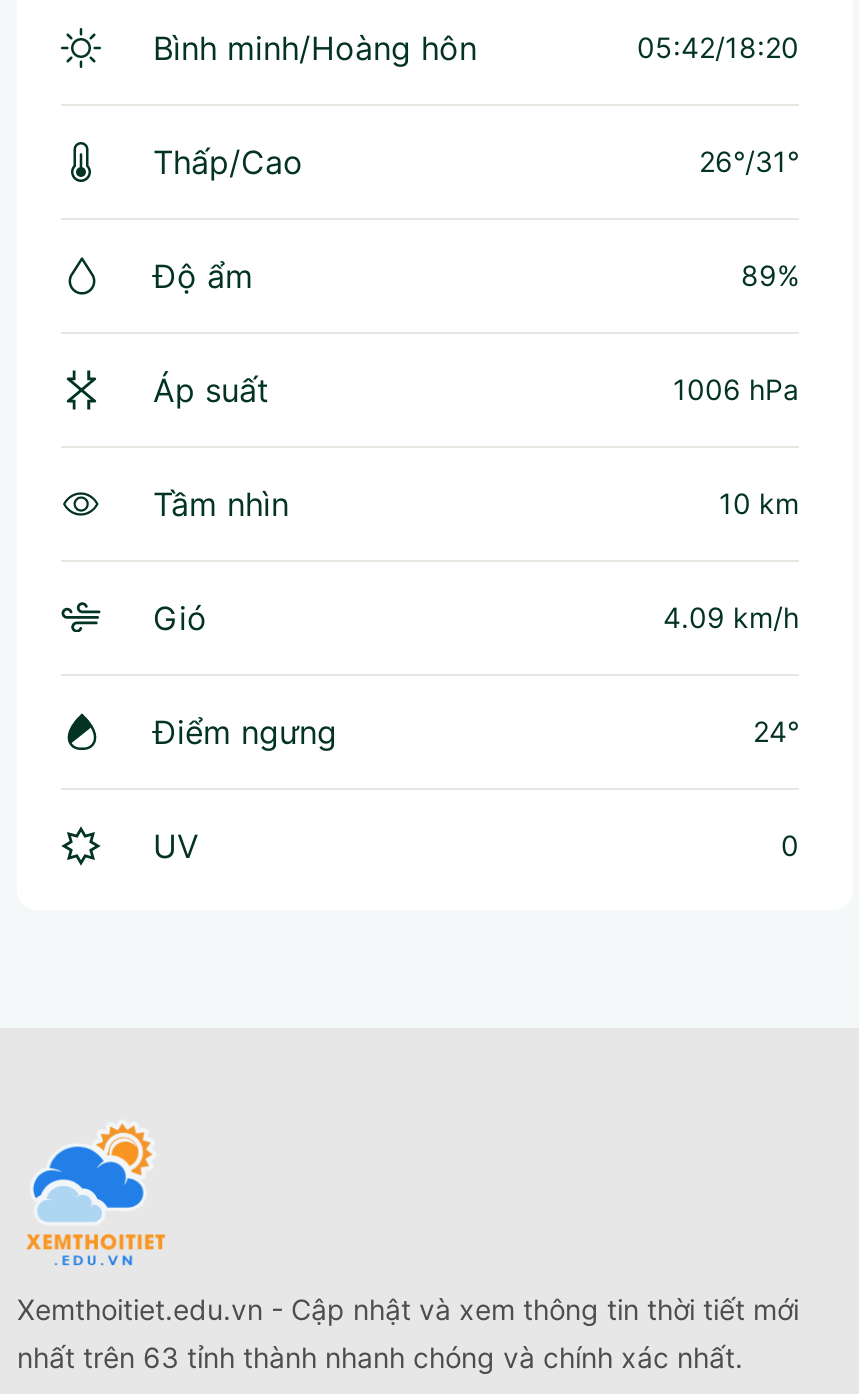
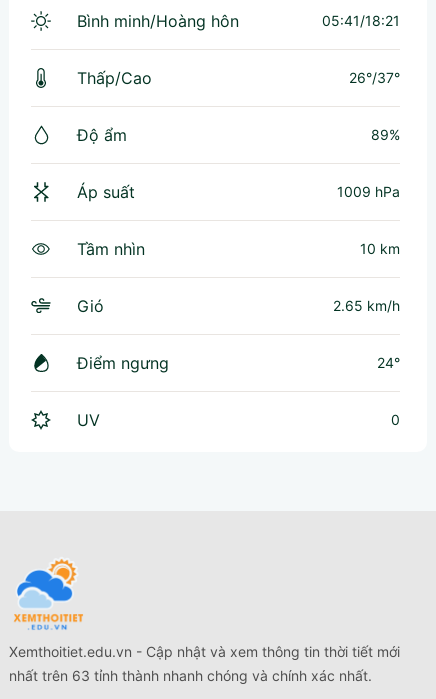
[637,29,799,63] 05:42/18:20 -> [322,12,400,29] 05:41/18:21
[699,143,799,177] 26°/31° -> [349,69,400,86] 26°/37°
[673,371,799,405] 1006 hPa -> [337,183,400,200] 1009 hPa
[663,599,799,633] 4.09 km/h -> [333,297,400,314] 2.65 km/h

